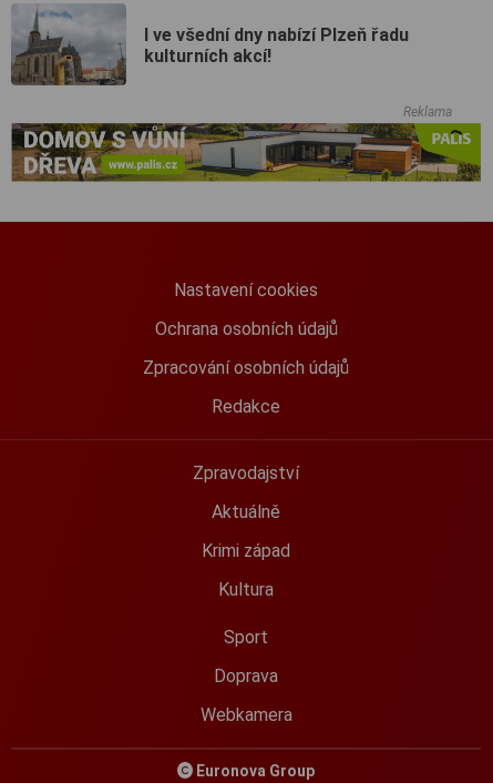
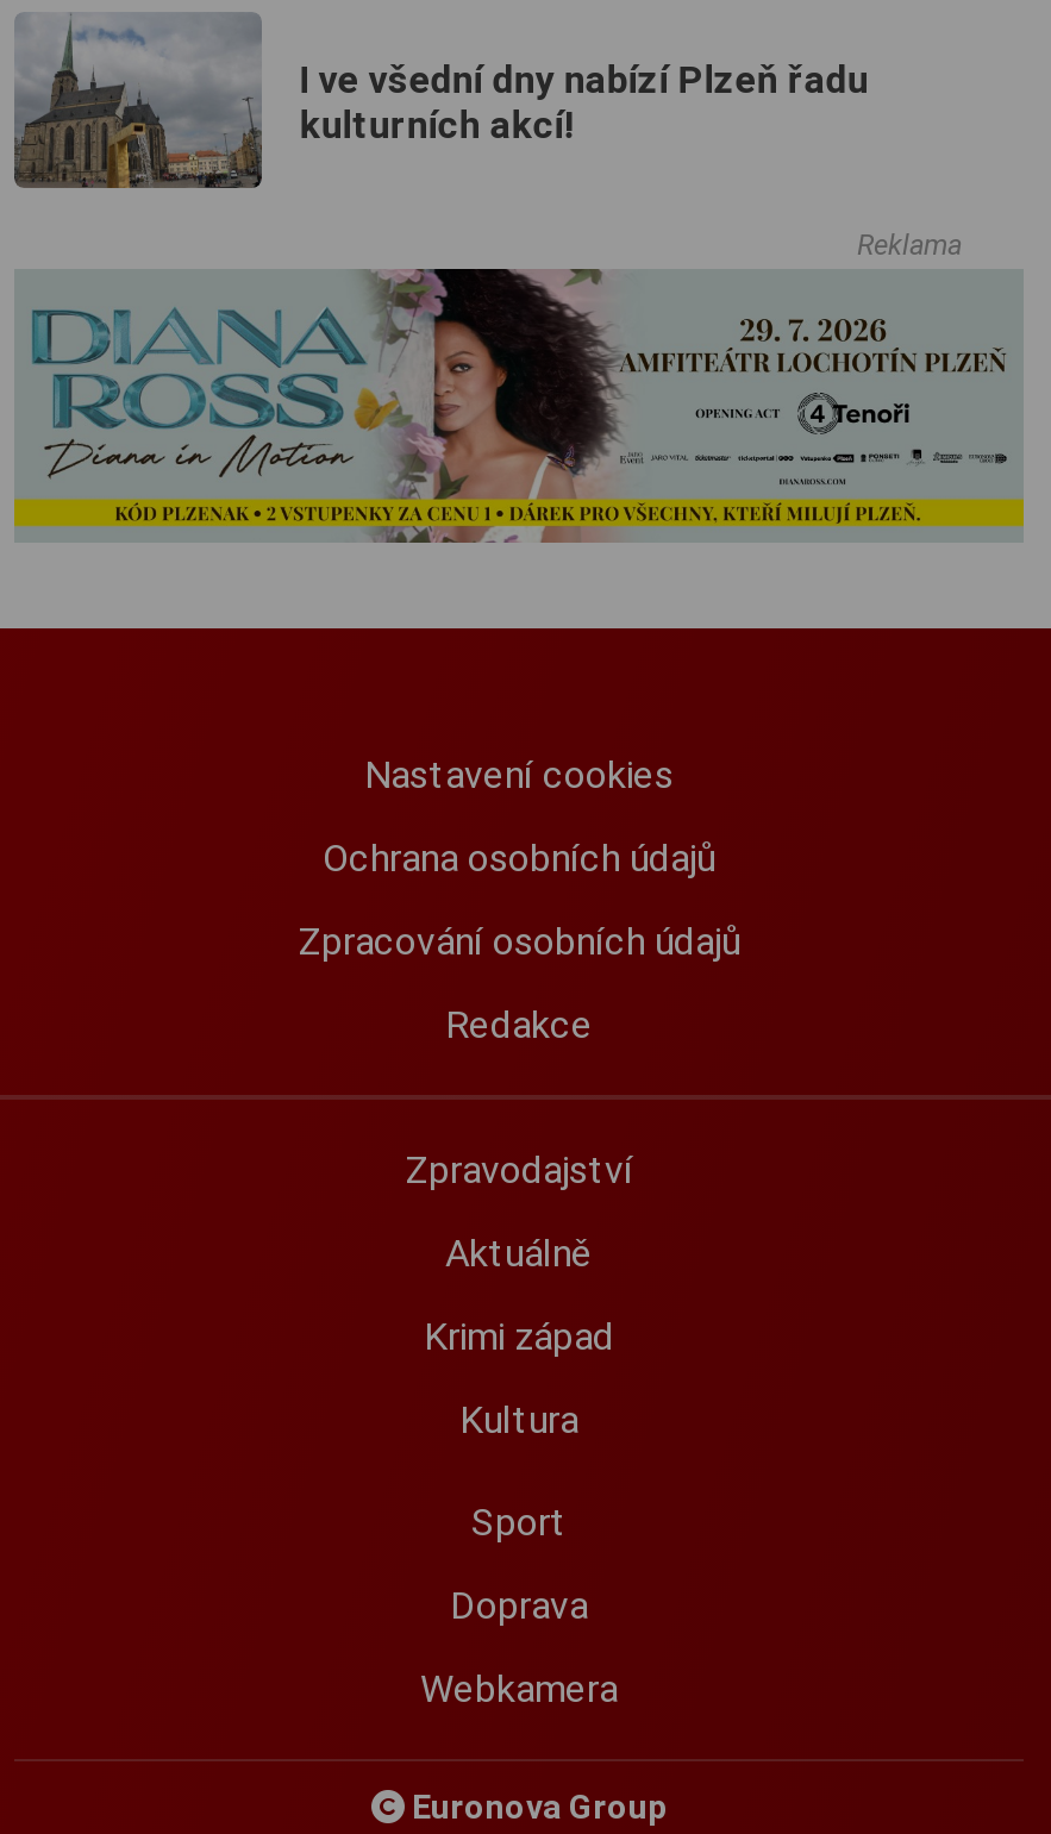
[11,122,482,183] [image] -> [12,267,1026,545] [image]

